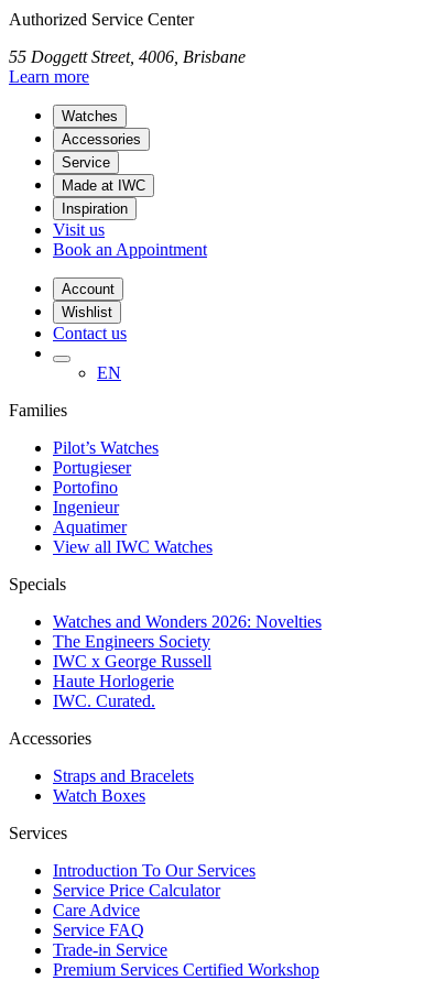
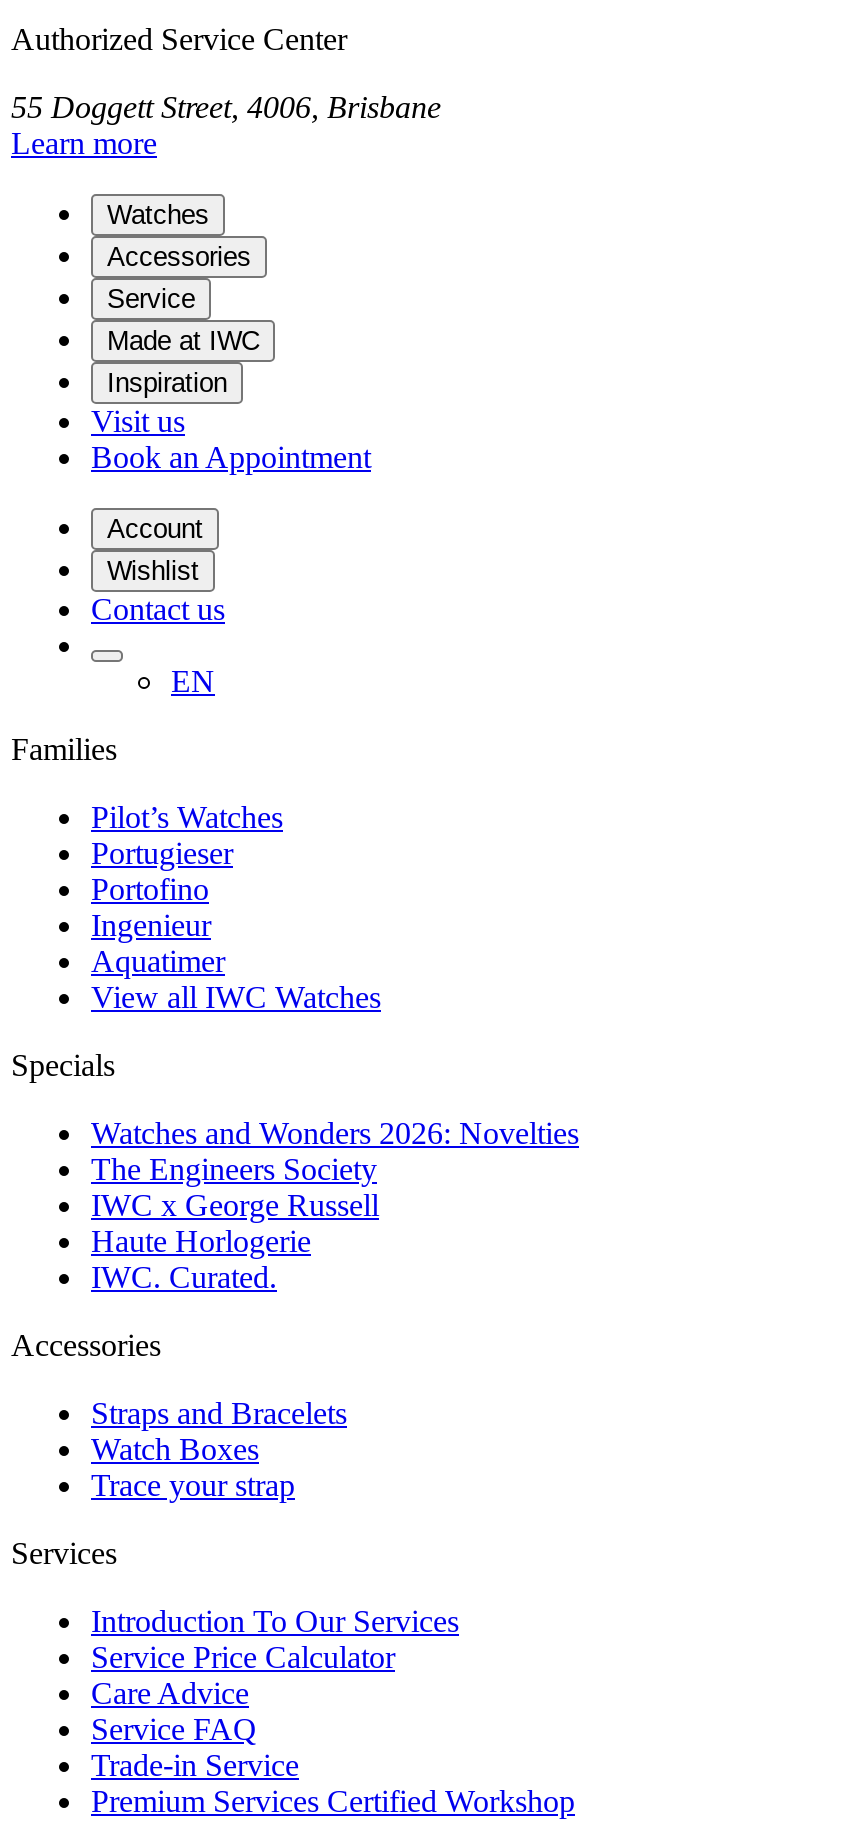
none -> [91,1468,295,1502] Trace your strap

